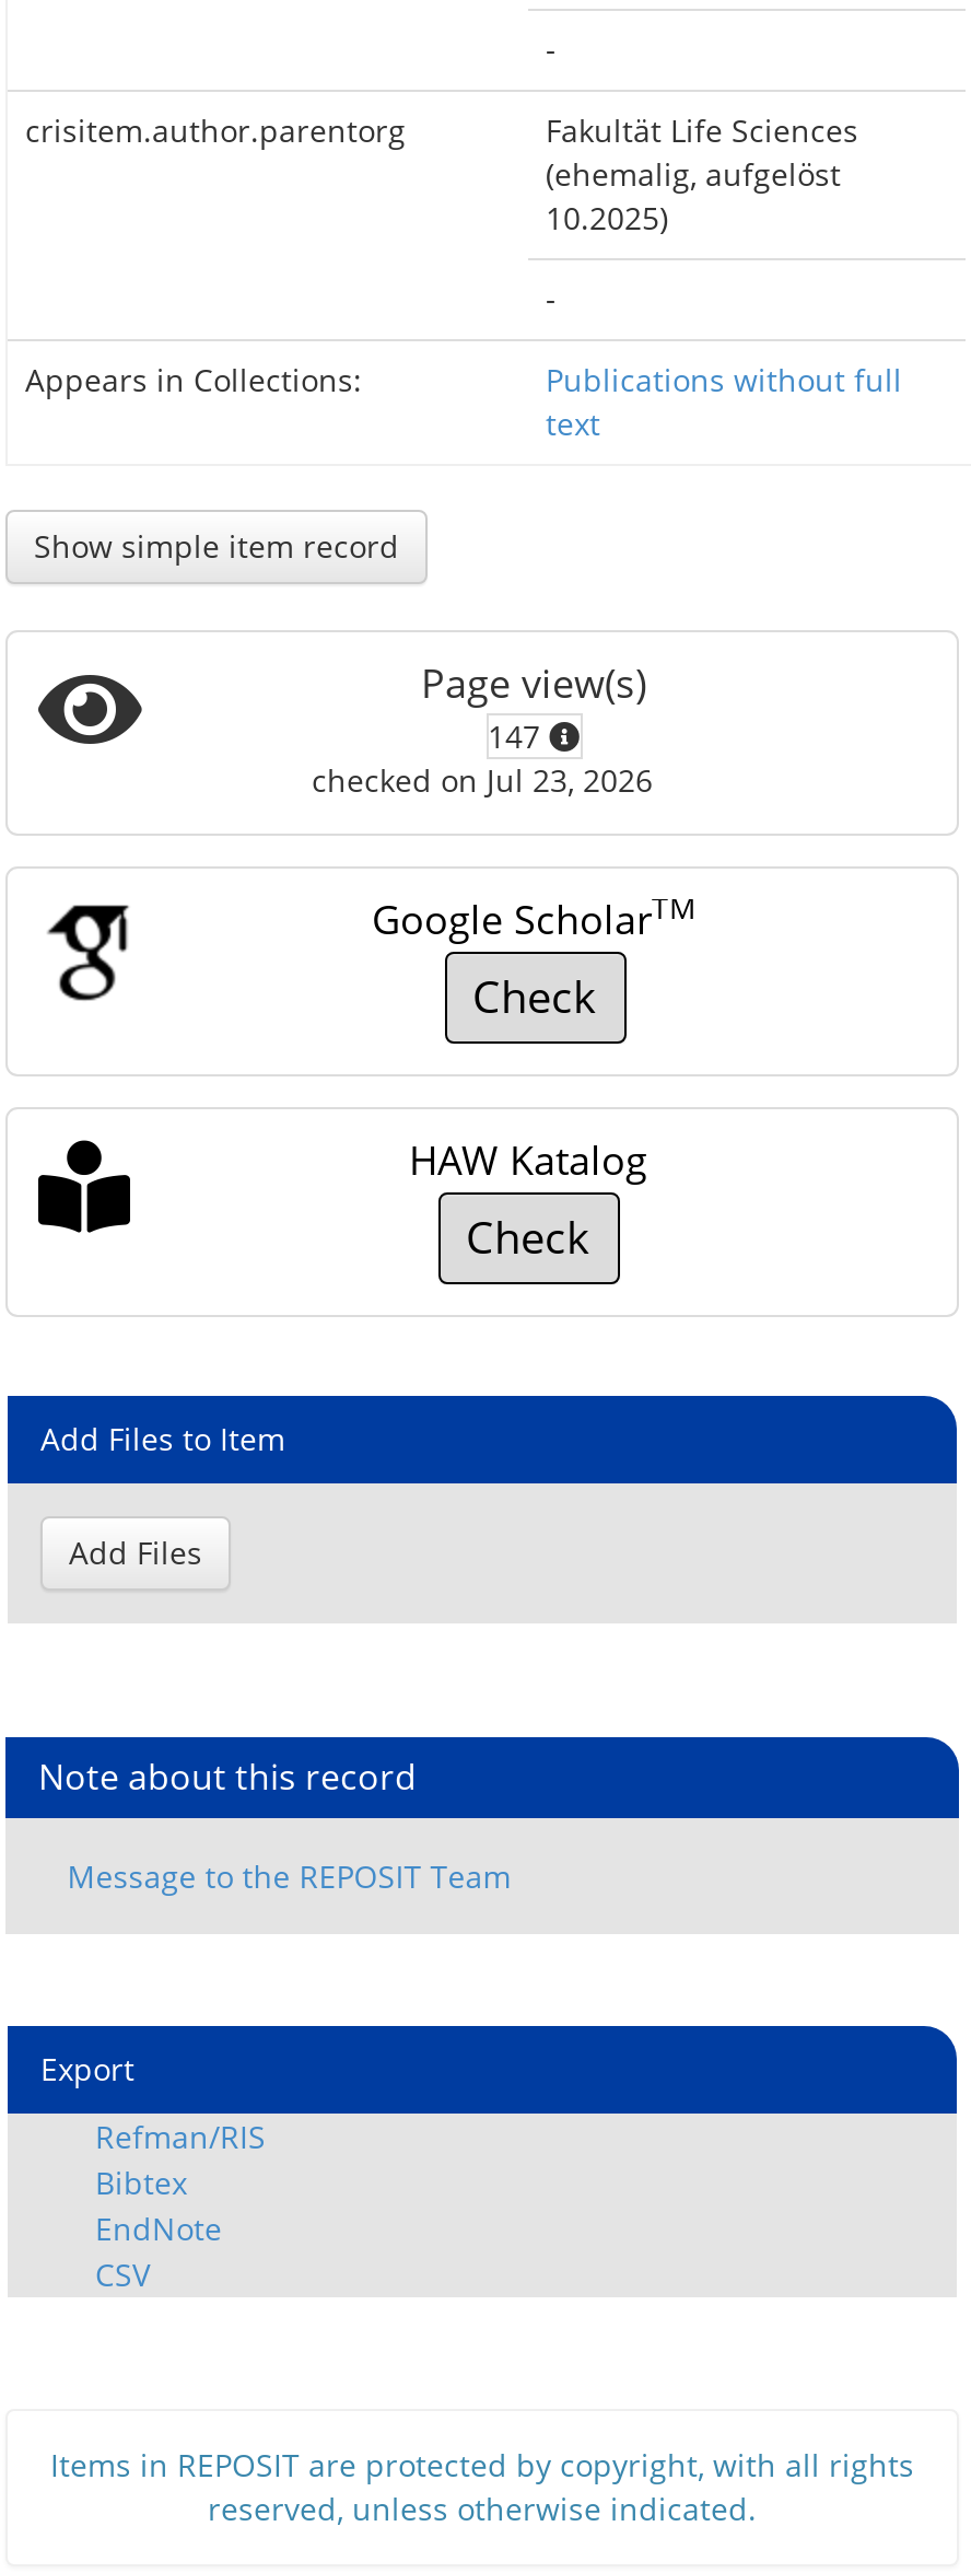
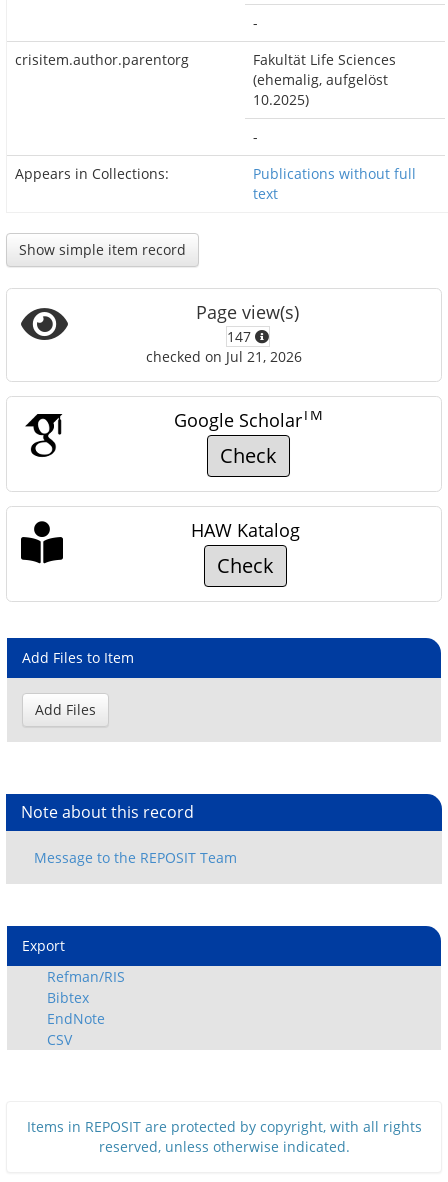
[312,759,653,801] checked on Jul 23, 2026 -> [146,347,302,366] checked on Jul 21, 2026

